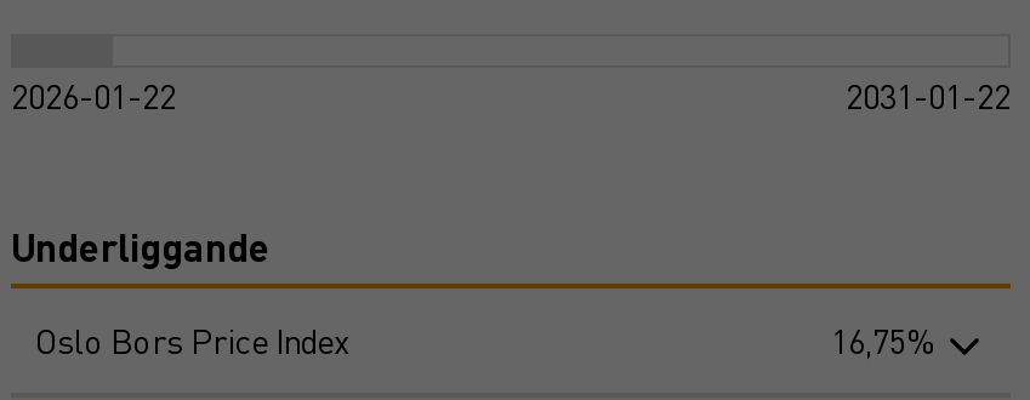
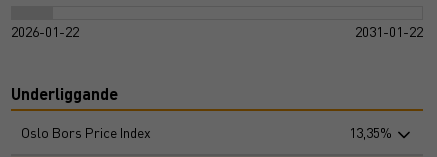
[831,318,943,361] 16,75% -> [349,123,395,141] 13,35%

